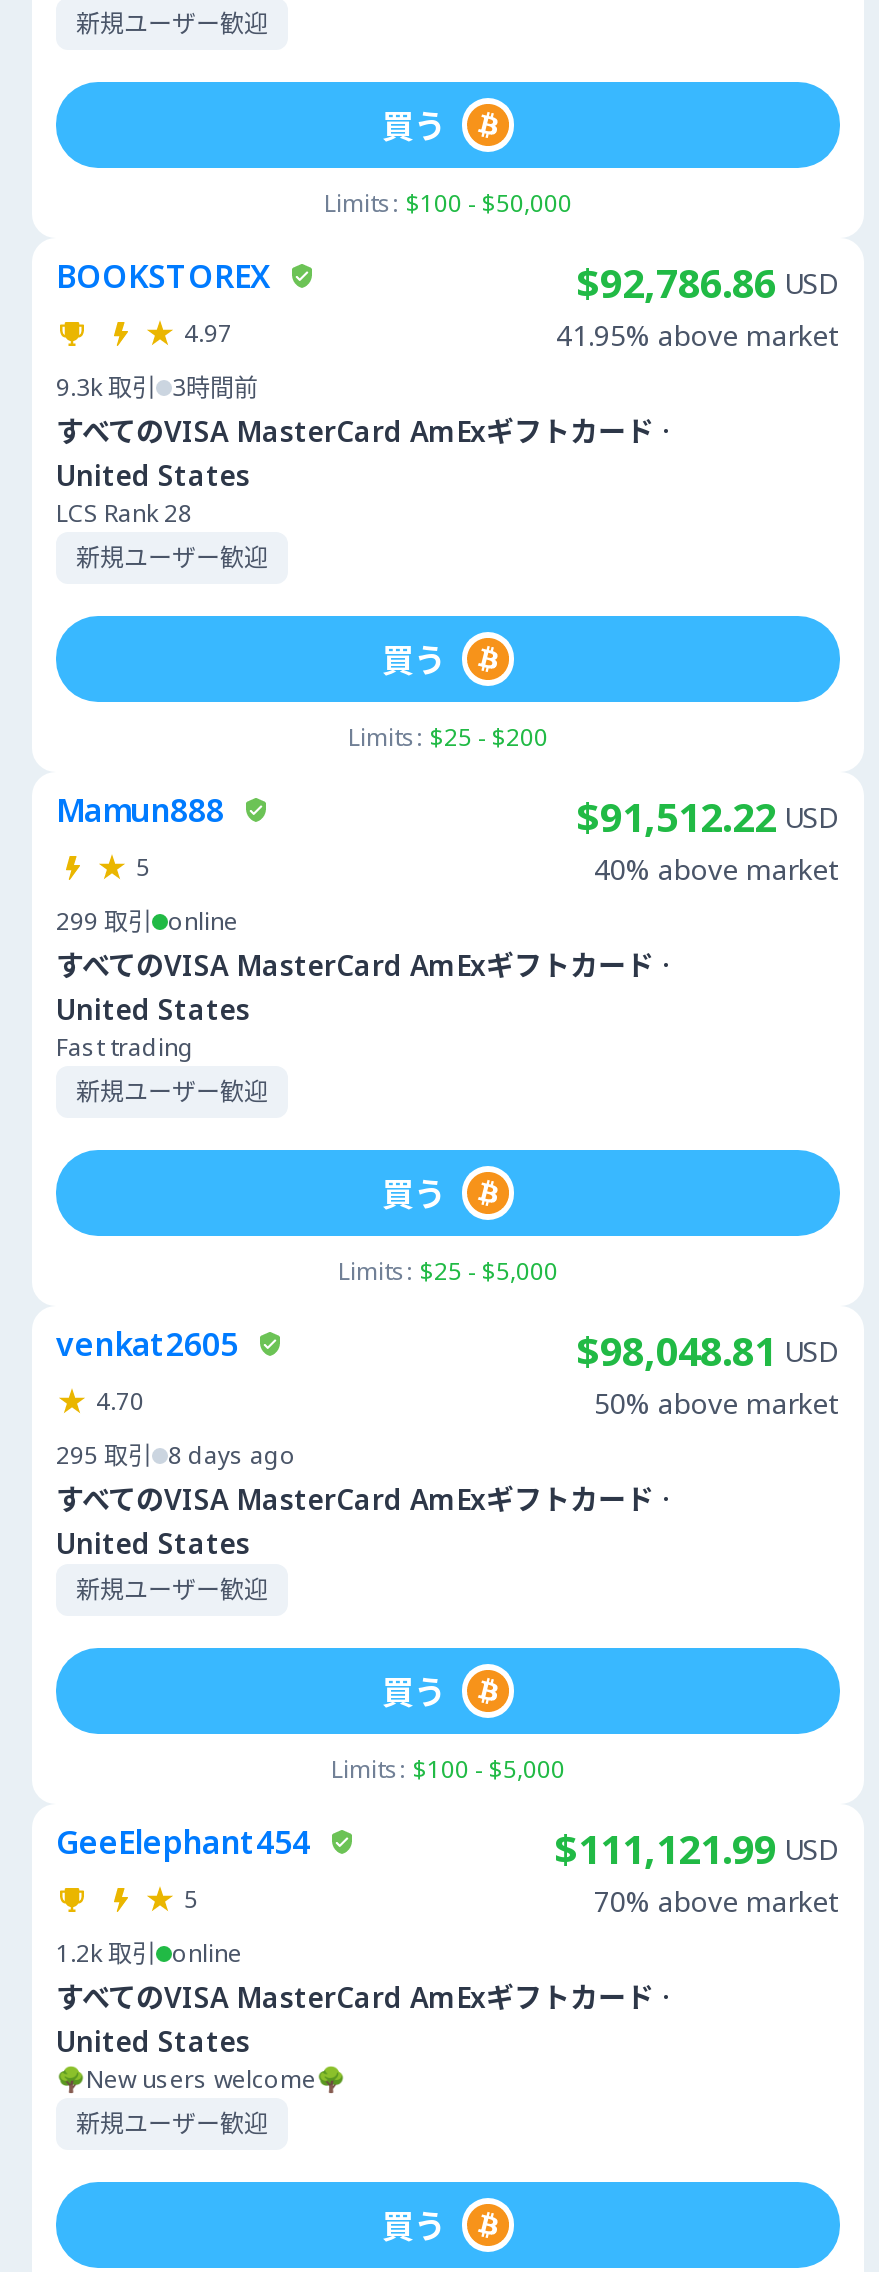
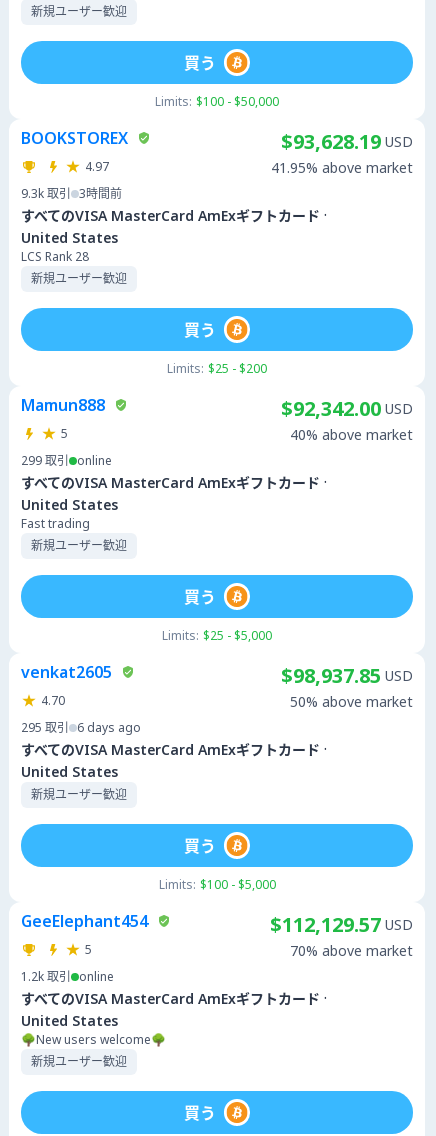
[576,256,840,310] $92,786.86 USD -> [281,128,413,155] $93,628.19 USD
[576,790,840,844] $91,512.22 USD -> [281,395,413,422] $92,342.00 USD
[576,1324,840,1378] $98,048.81 USD -> [281,662,413,689] $98,937.85 USD
[56,1438,296,1472] 295 取引 8 days ago -> [21,719,141,736] 295 取引 6 days ago
[554,1822,840,1876] $111,121.99 USD -> [270,911,413,938] $112,129.57 USD

